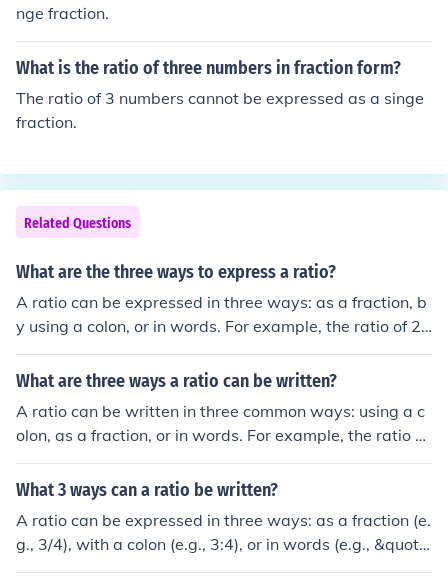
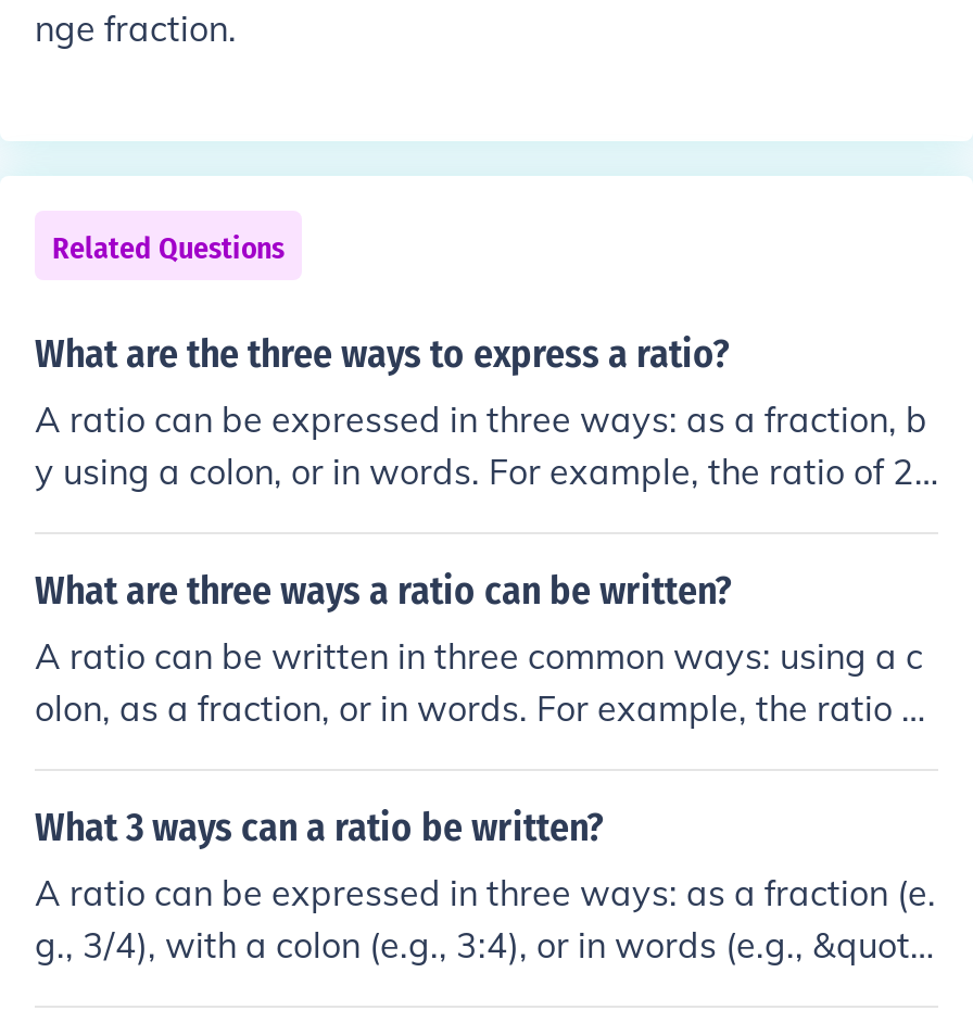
[16,57,424,132] What is the ratio of three numbers in fraction form? | The ratio of 3 numbers cannot be expressed as a singe | fraction. -> none

